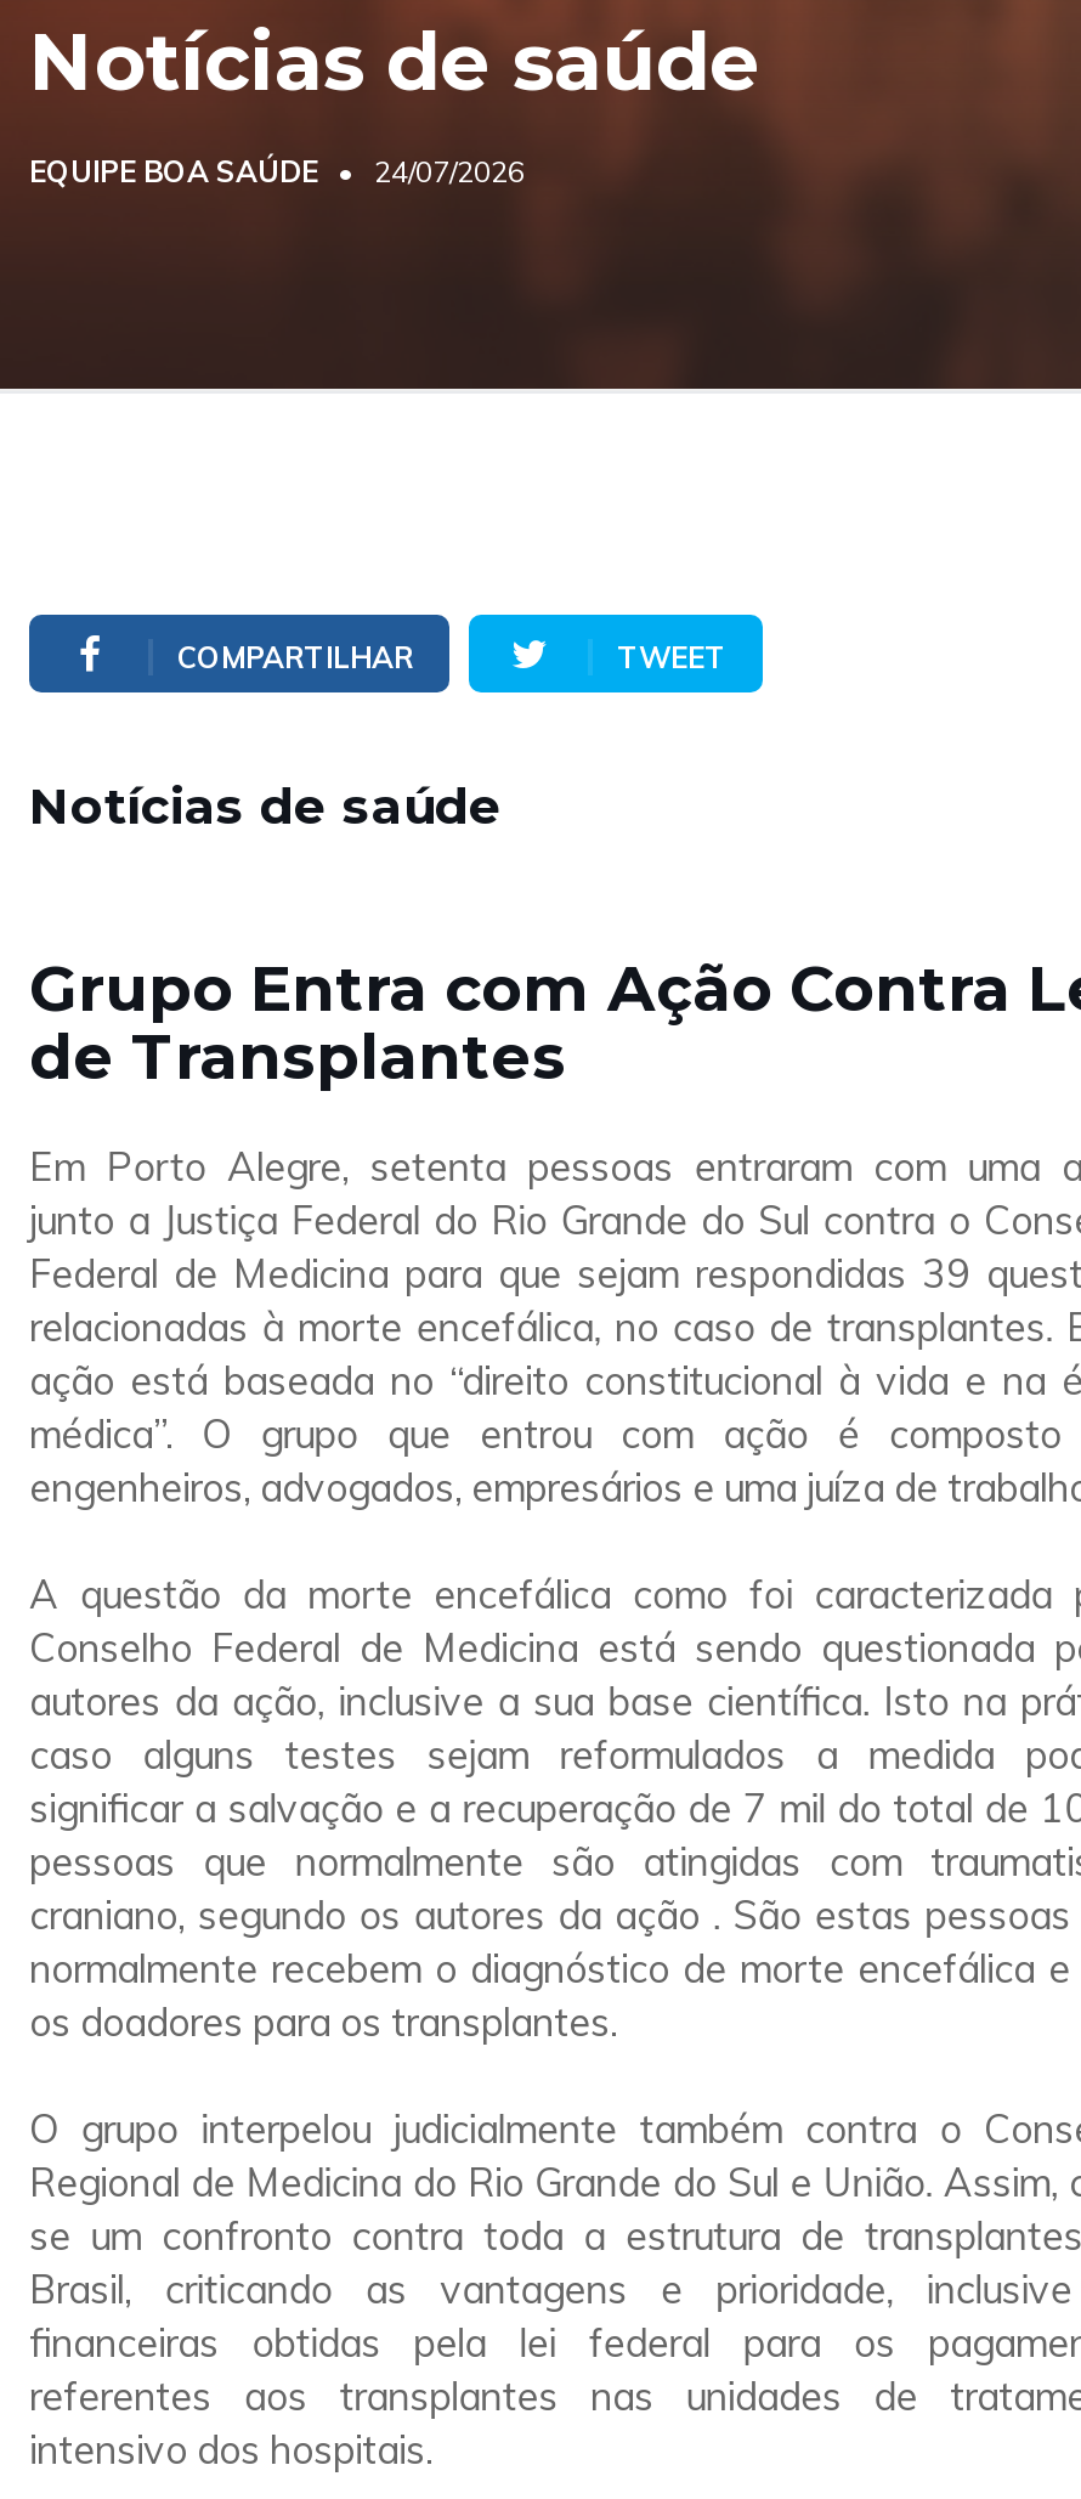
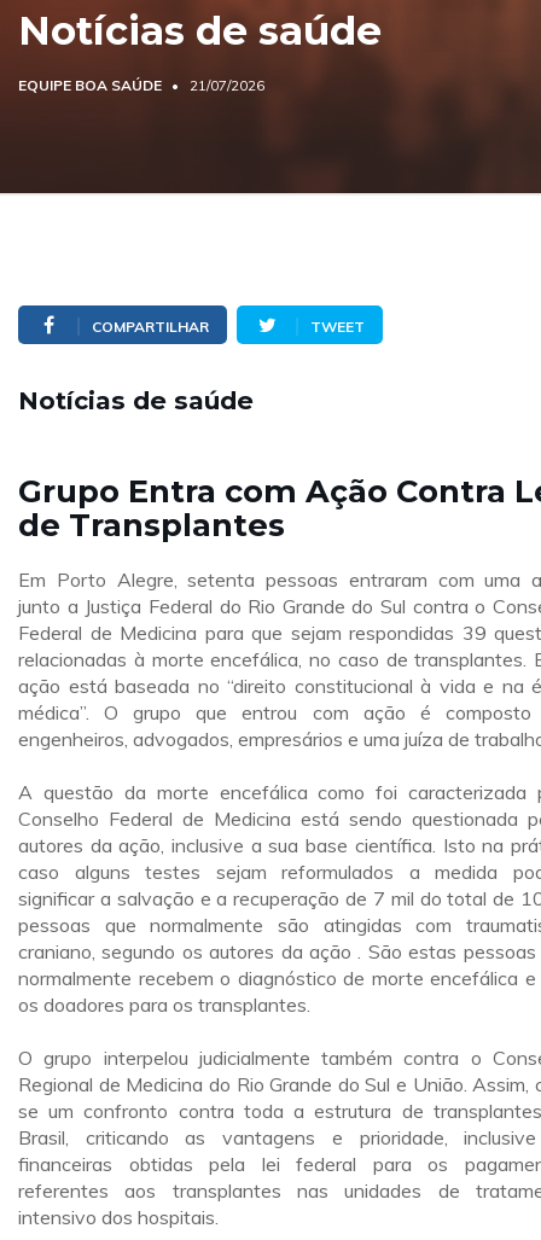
[29,153,525,190] EQUIPE BOA SAÚDE 24/07/2026 -> [18,76,264,94] EQUIPE BOA SAÚDE 21/07/2026

